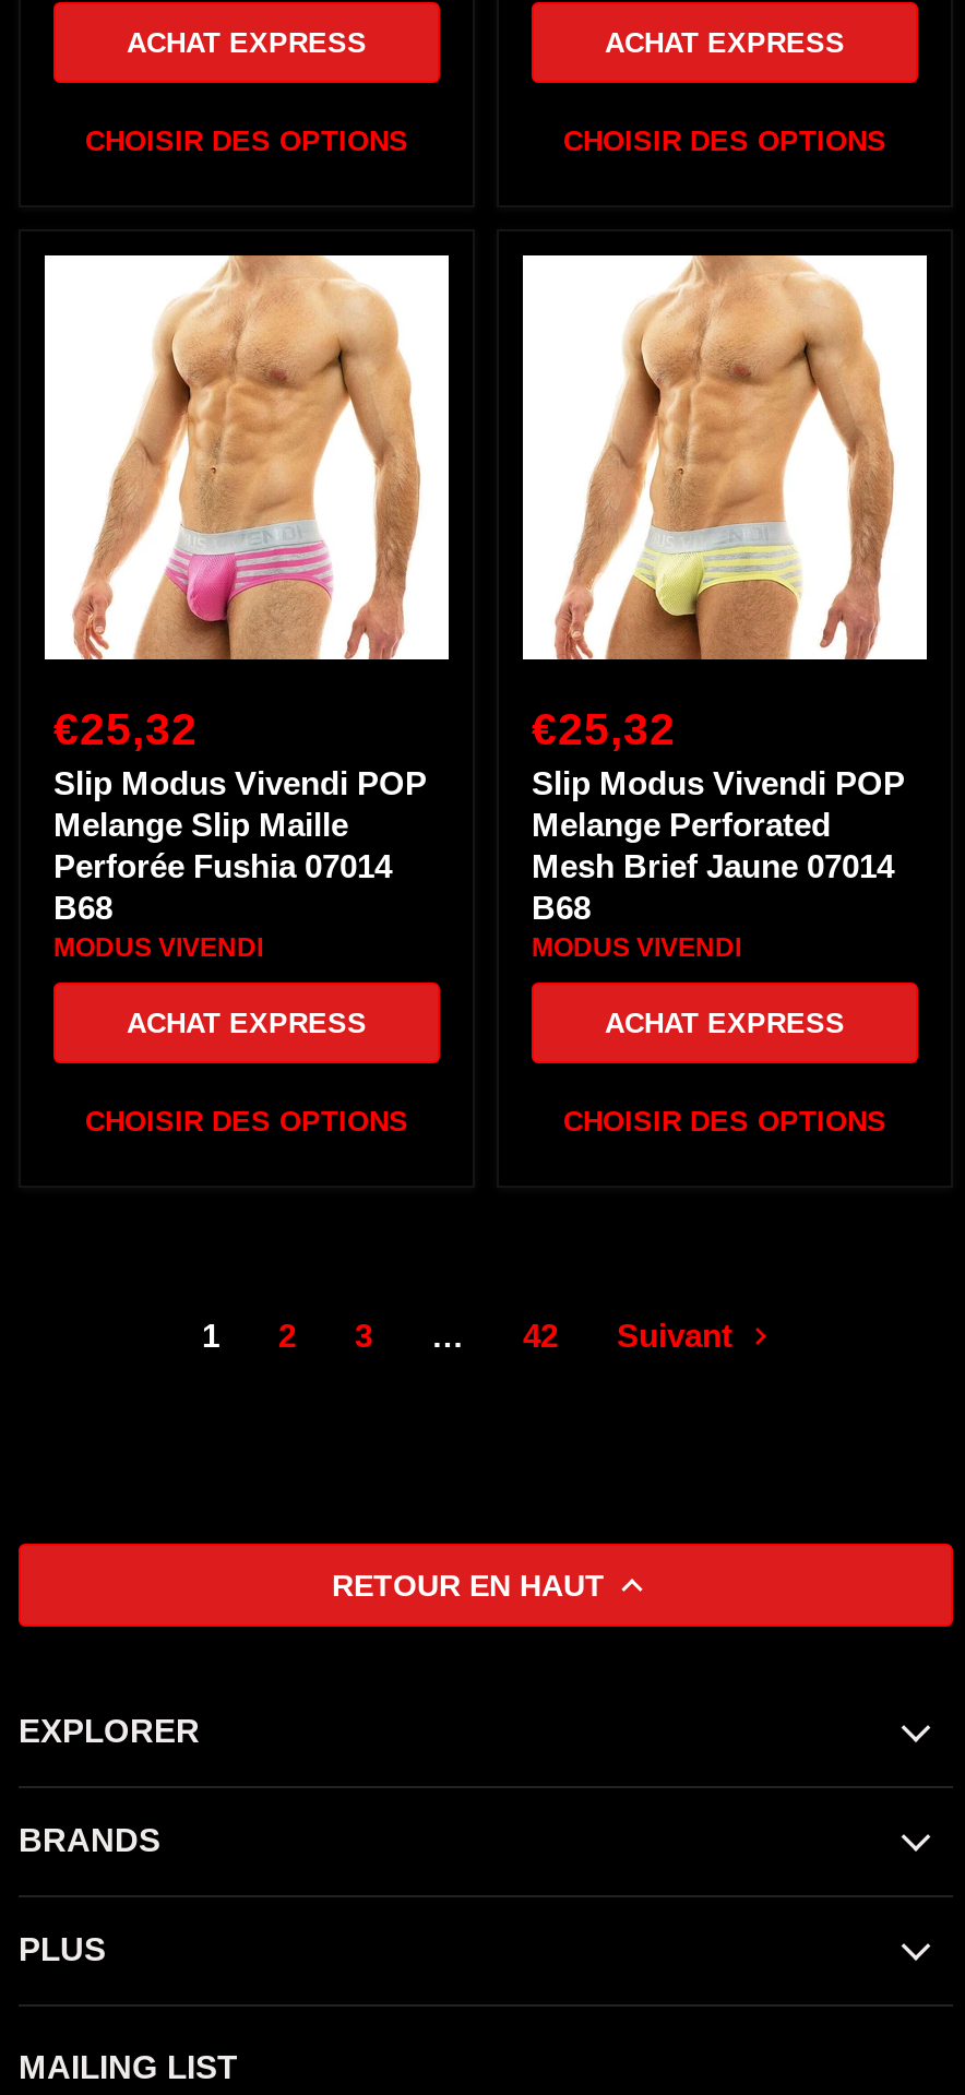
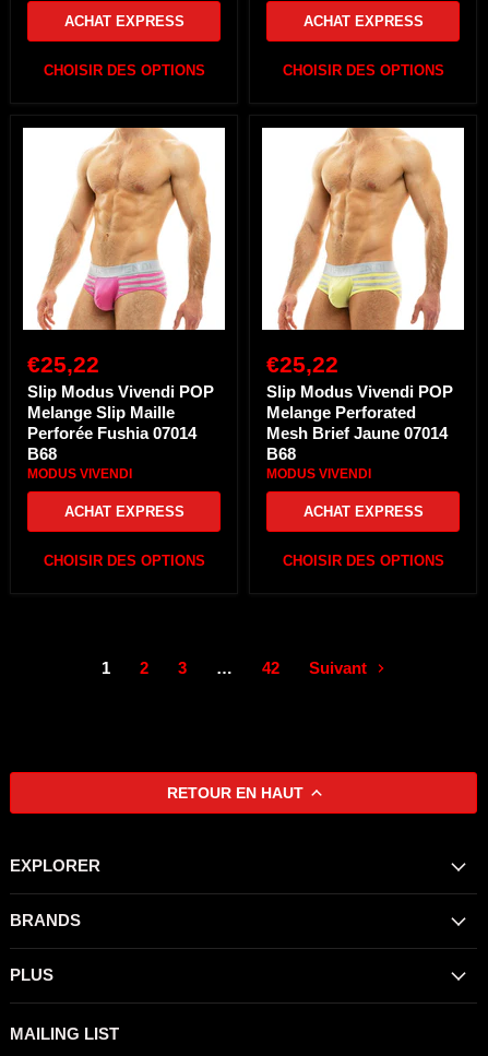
[53,703,198,753] €25,32 -> [27,352,99,377] €25,22
[532,703,676,753] €25,32 -> [266,352,338,377] €25,22

